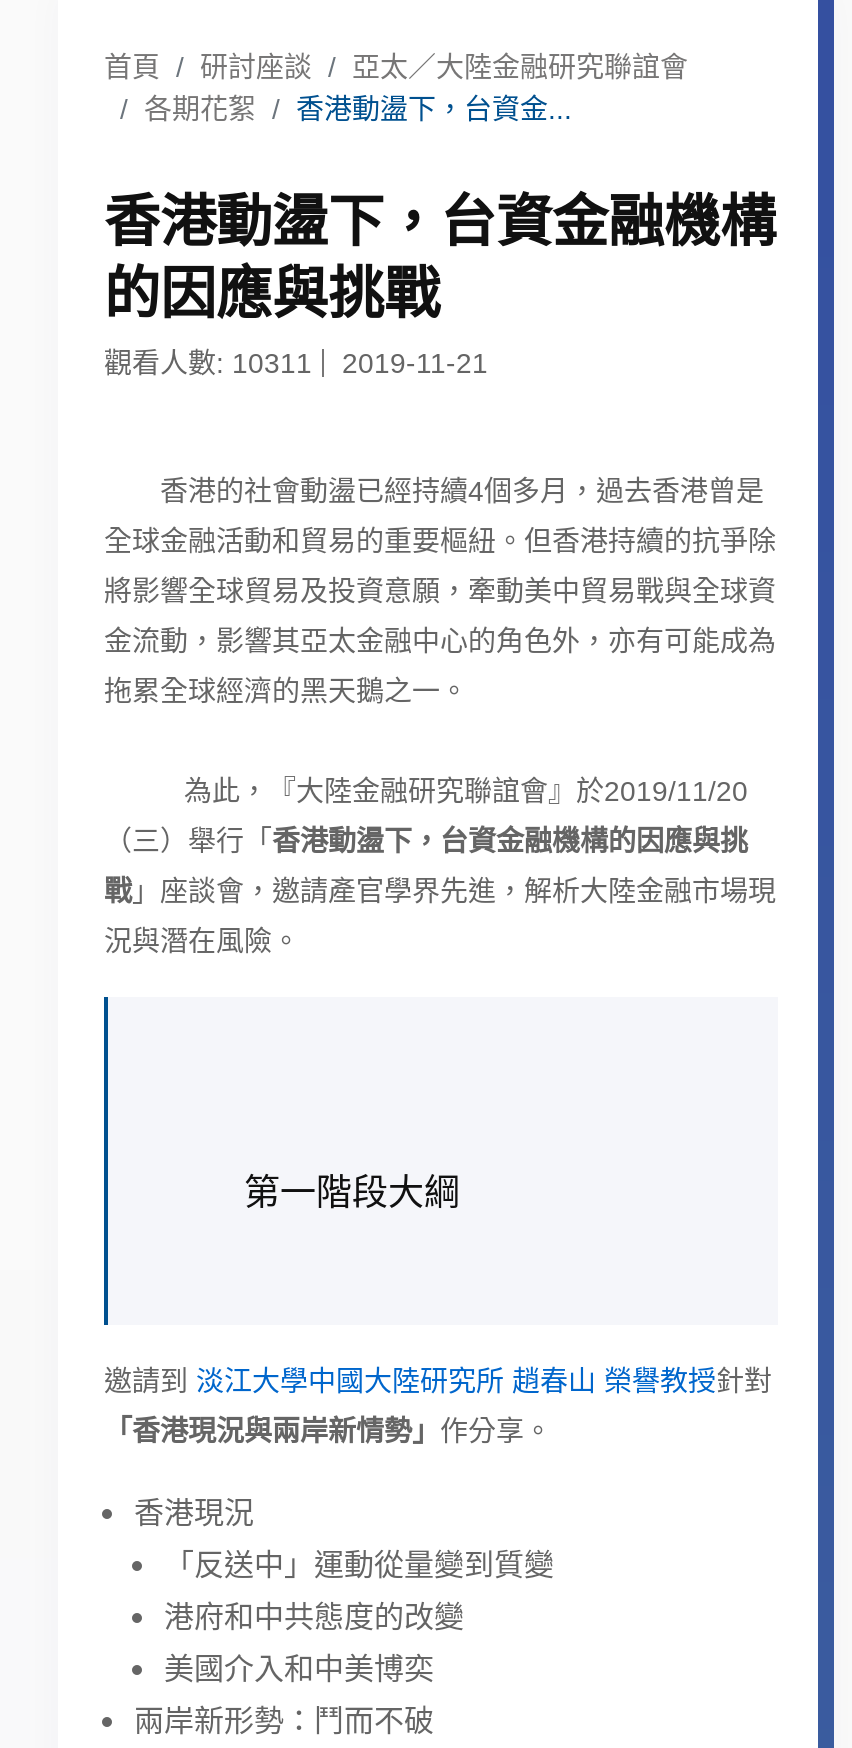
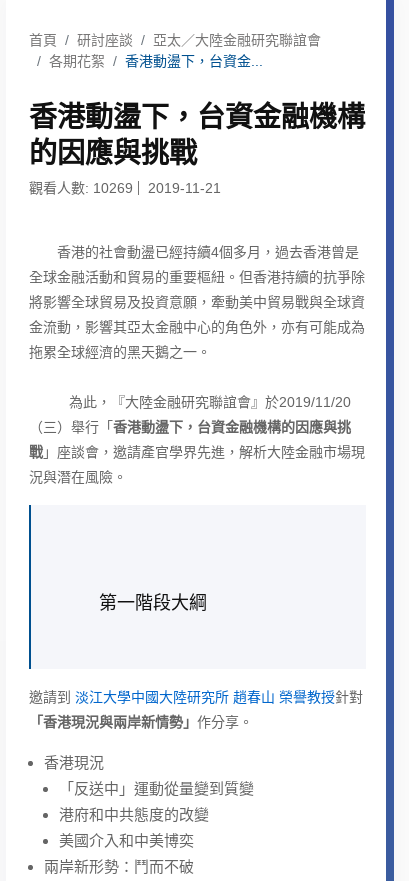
[104,347,488,379] 觀看人數: 10311 2019-11-21 -> [29,180,221,196] 觀看人數: 10269 2019-11-21

